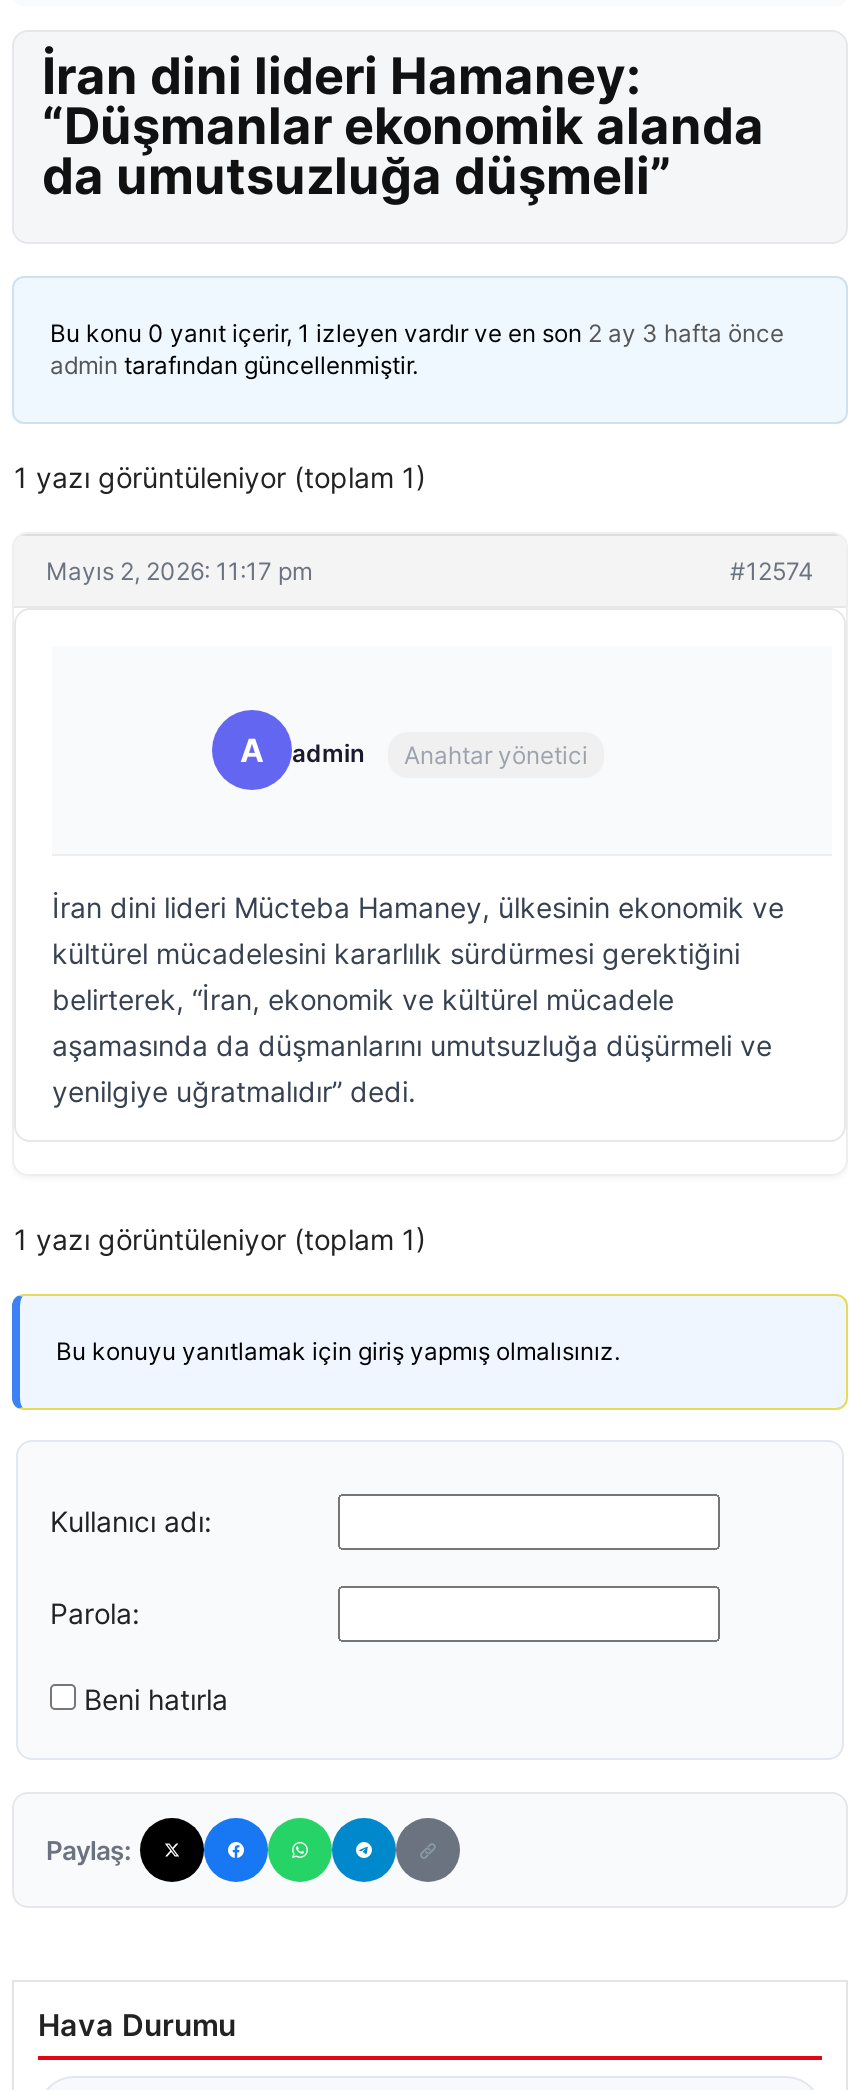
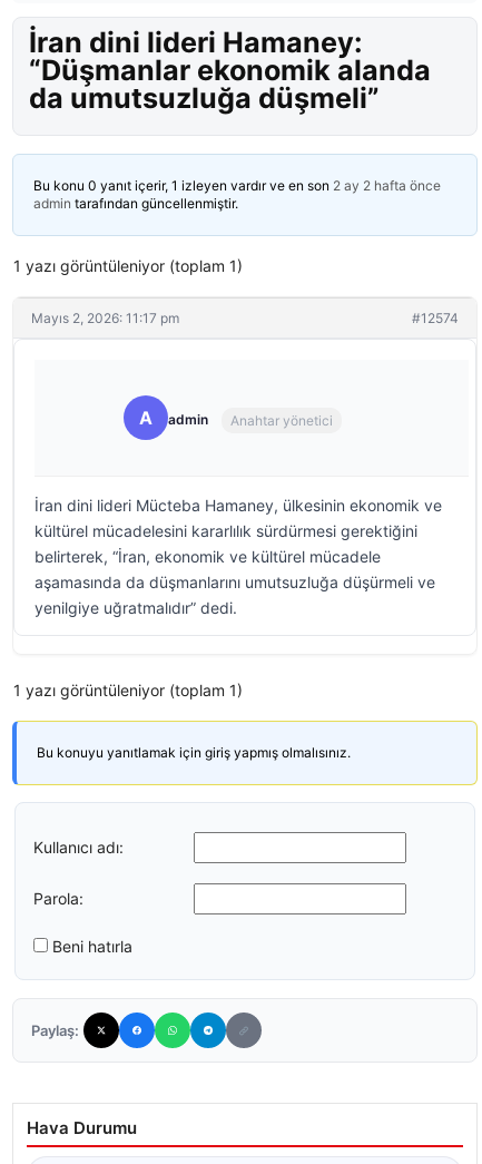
[50,318,784,348] Bu konu 0 yanıt içerir, 1 izleyen vardır ve en son 2 ay 3 hafta önce -> [33,177,441,194] Bu konu 0 yanıt içerir, 1 izleyen vardır ve en son 2 ay 2 hafta önce

